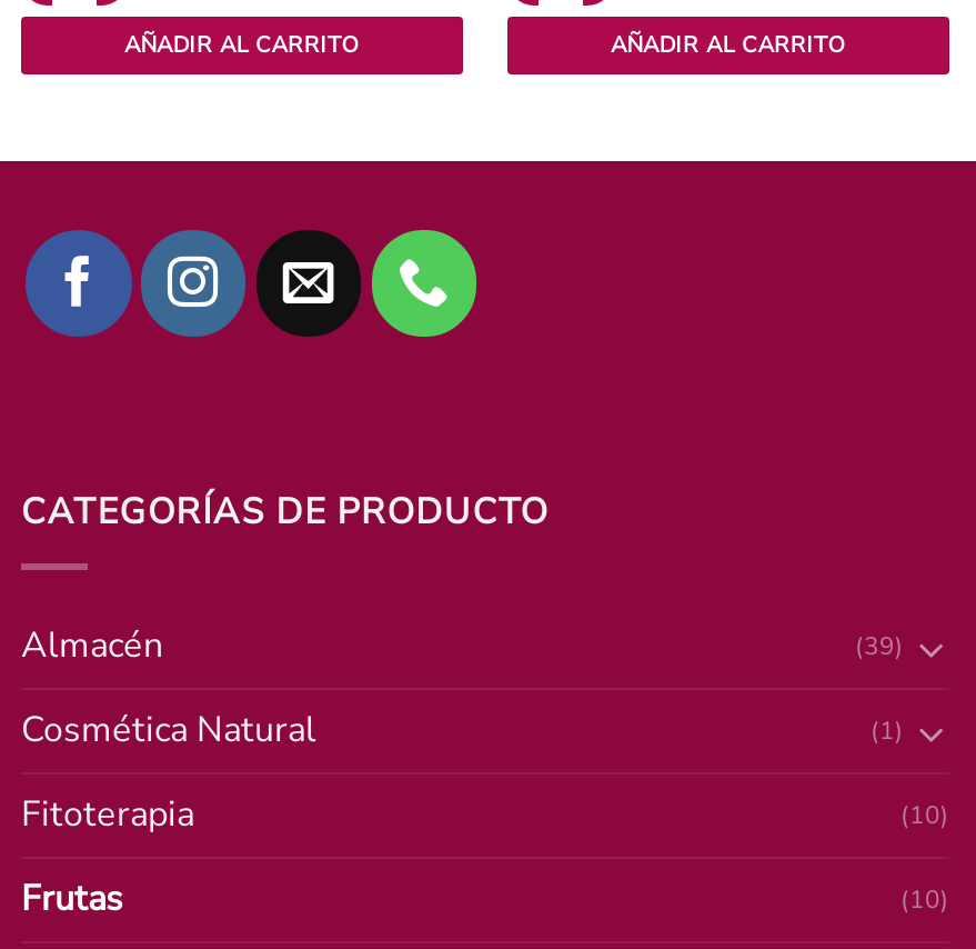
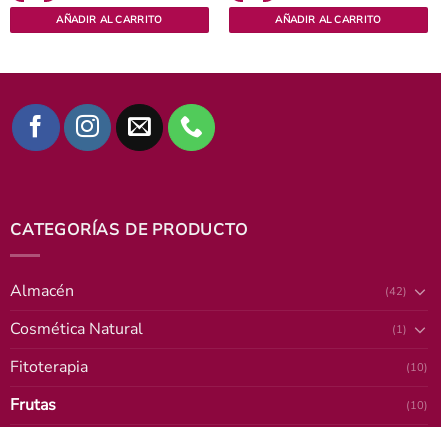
[855,631,904,664] (39) -> [385,284,407,299] (42)

